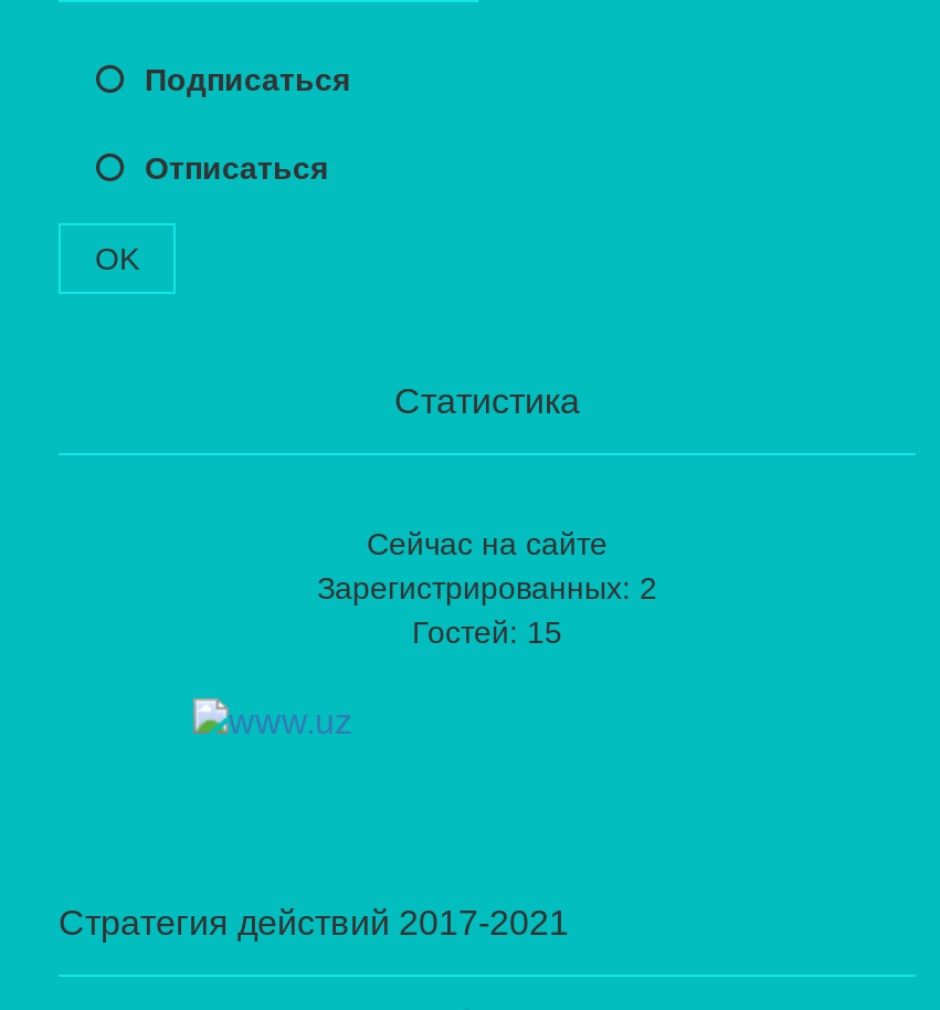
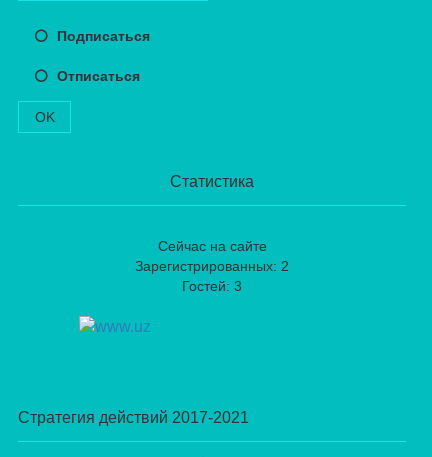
[412,613,562,649] Гостей: 15 -> [182,277,242,293] Гостей: 3

